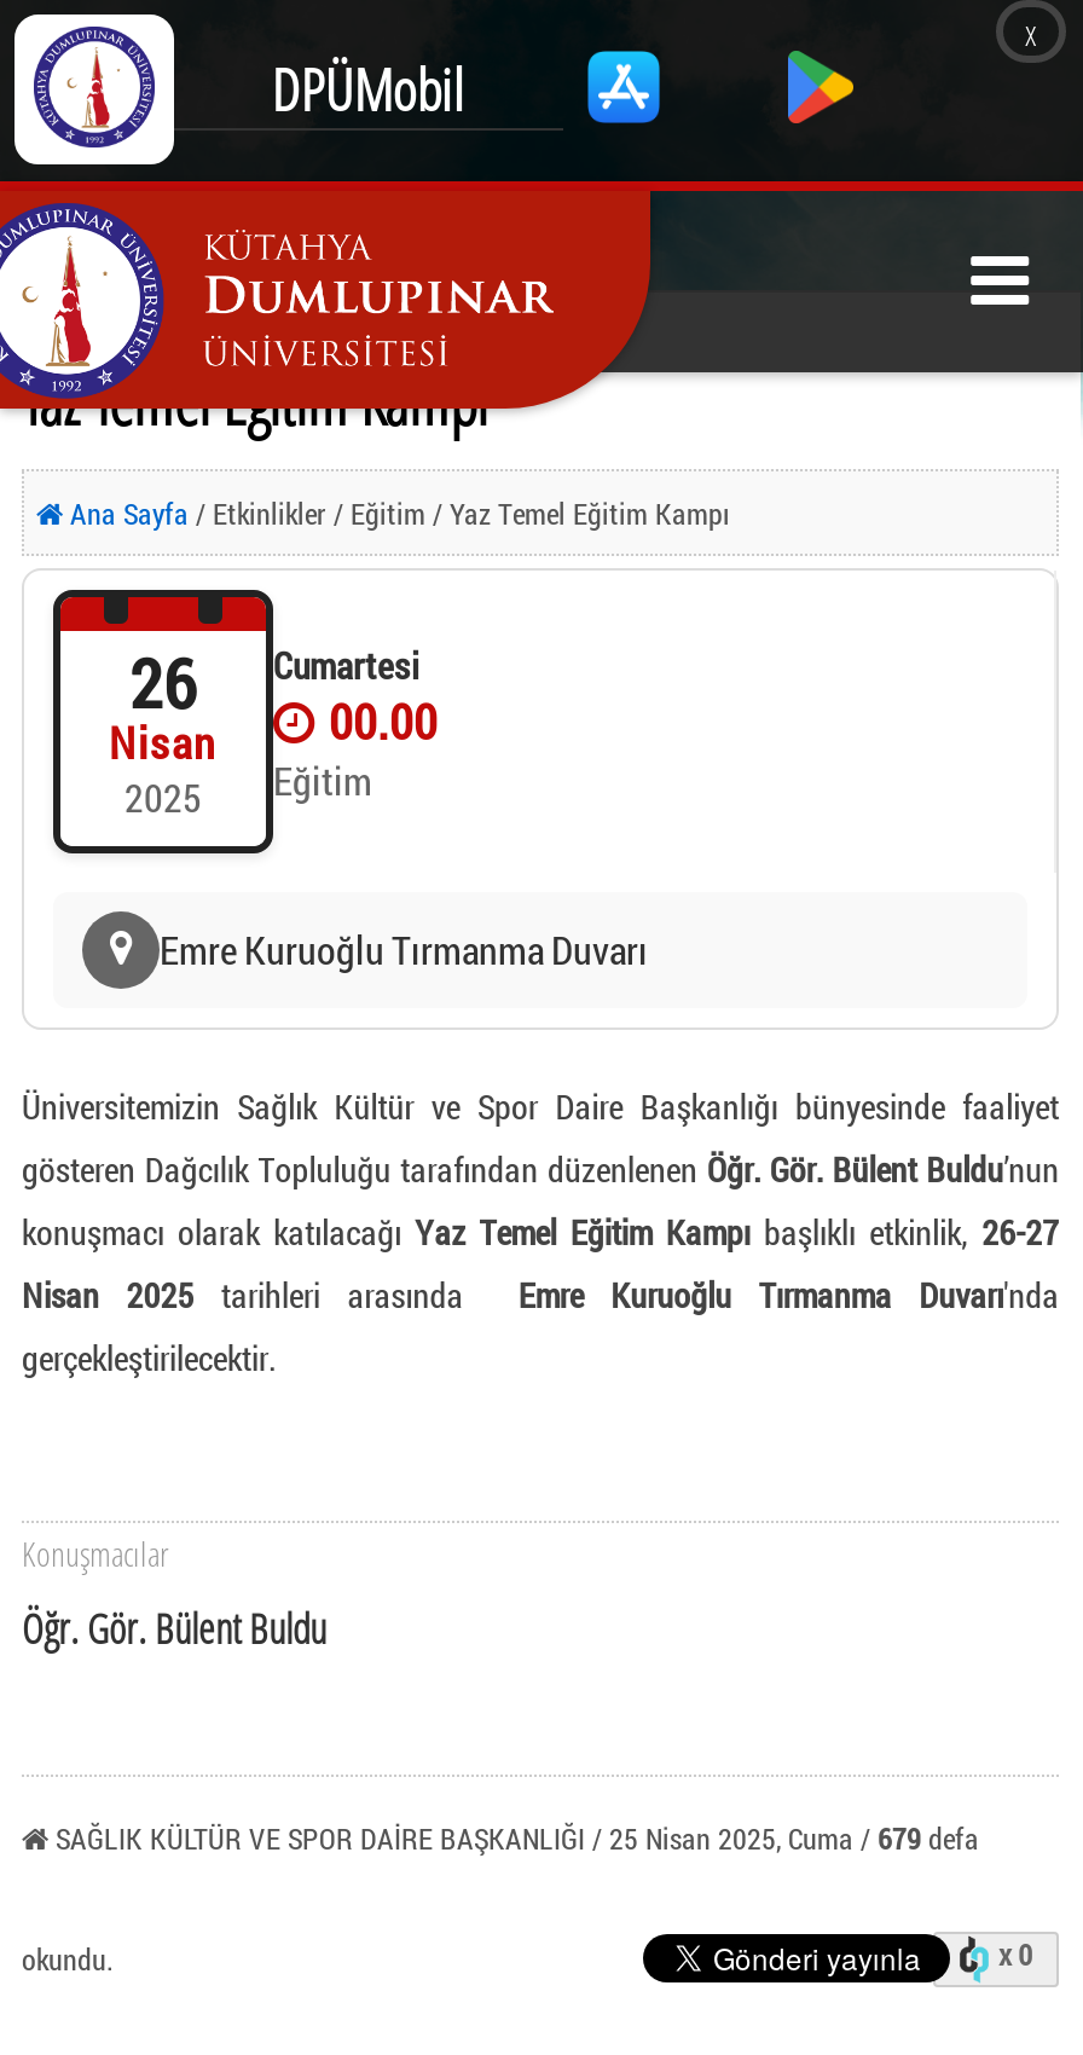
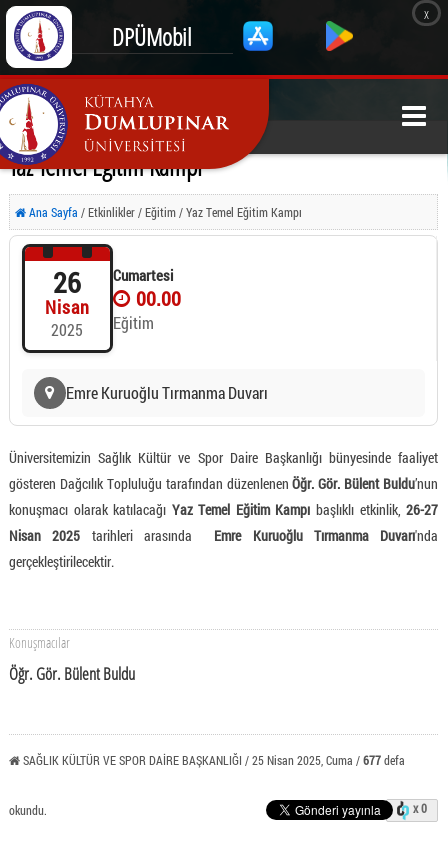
[48,1819,979,1858] SAĞLIK KÜLTÜR VE SPOR DAİRE BAŞKANLIĞI / 25 Nisan 2025, Cuma / 679 defa -> [20,752,405,768] SAĞLIK KÜLTÜR VE SPOR DAİRE BAŞKANLIĞI / 25 Nisan 2025, Cuma / 677 defa

